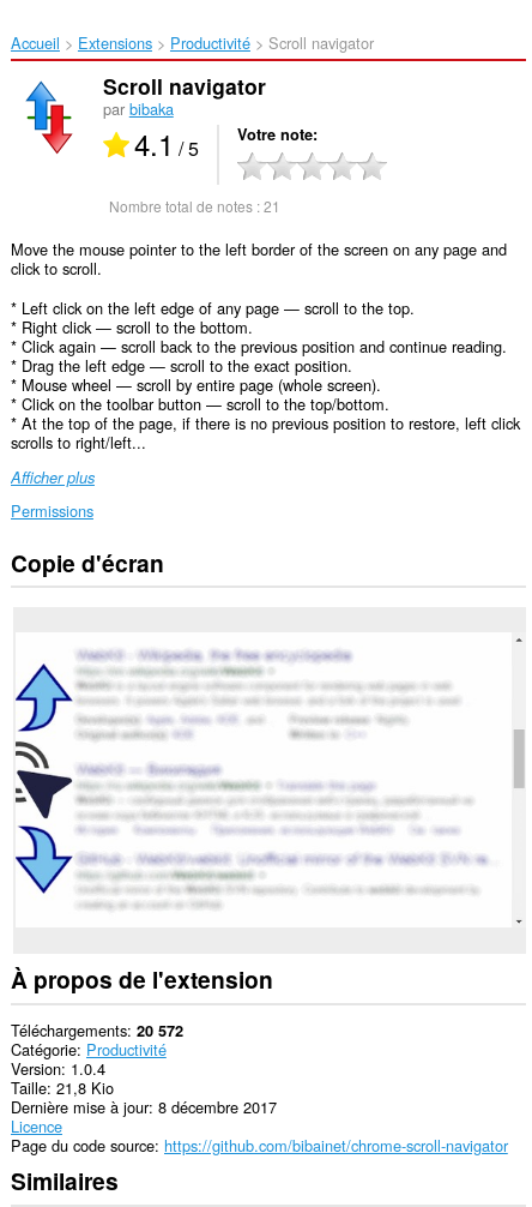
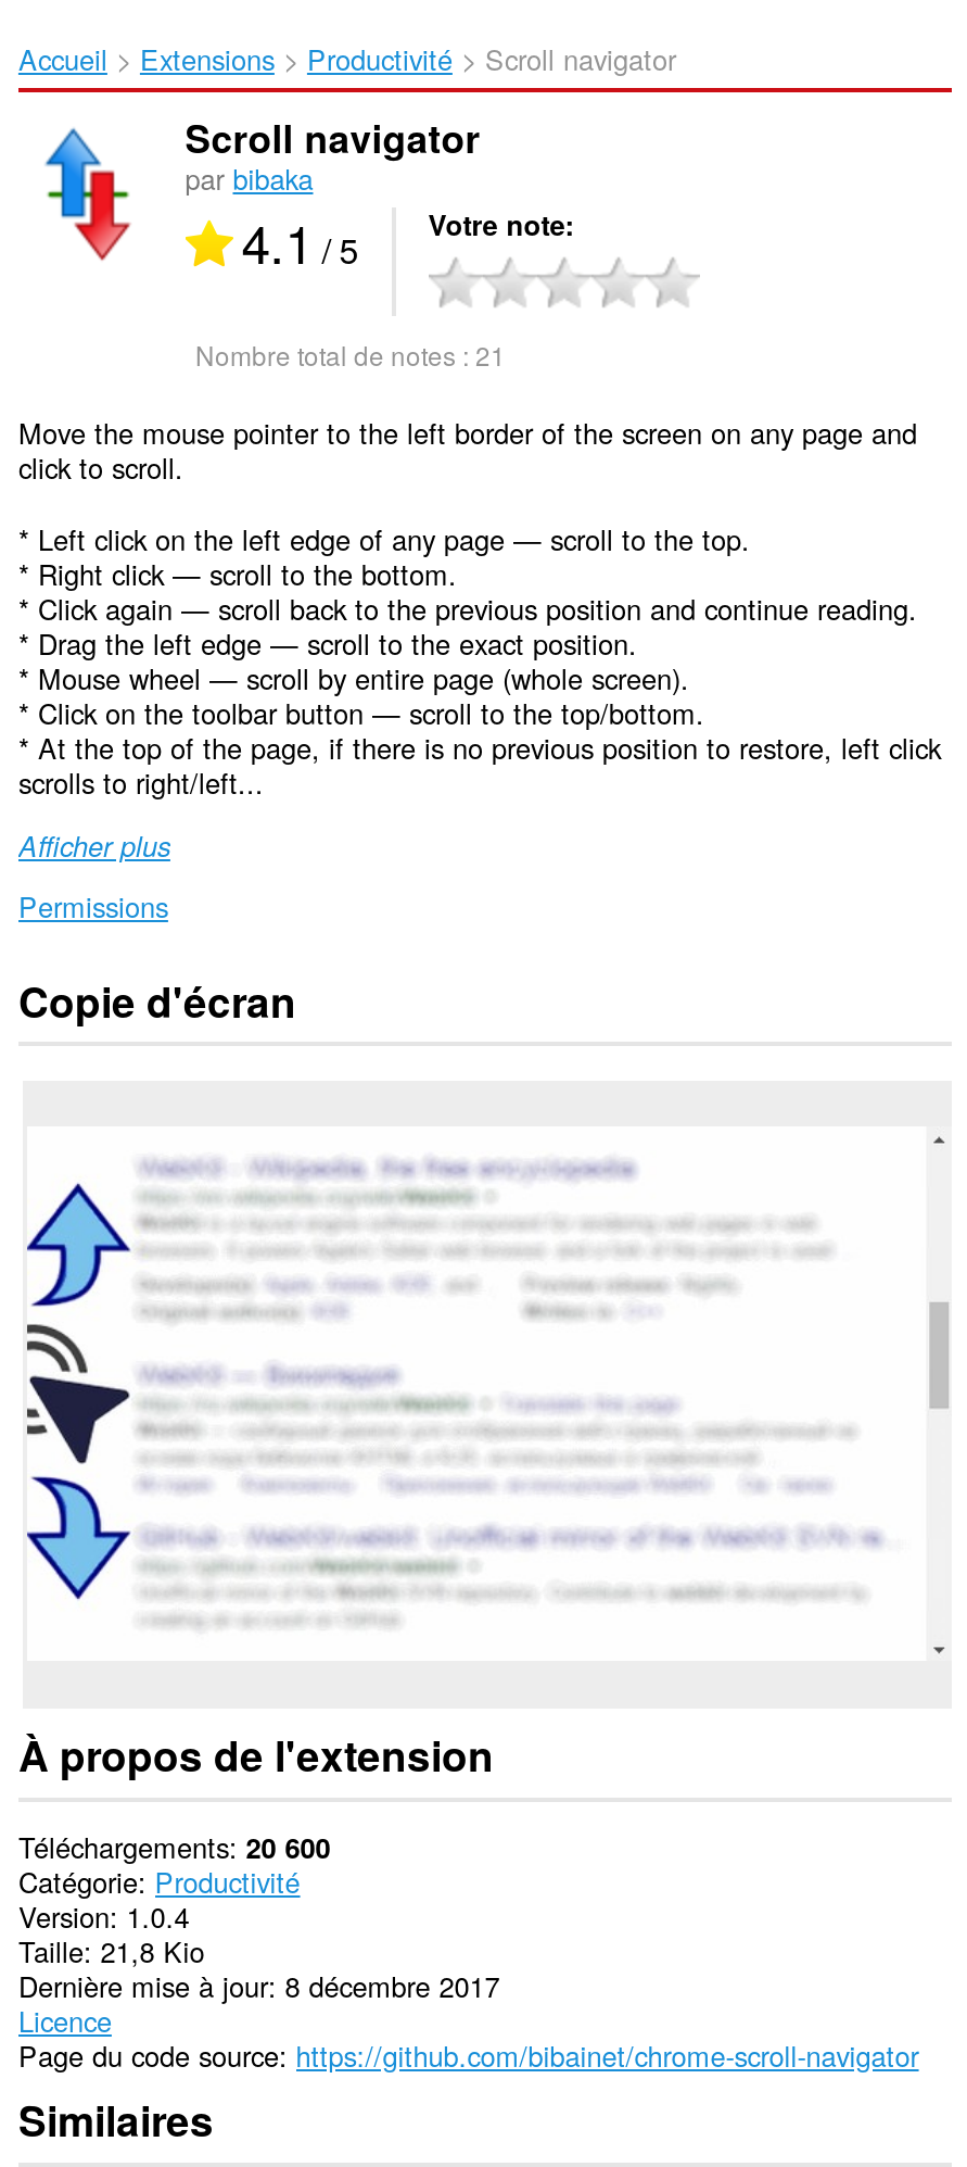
[11,1019,183,1041] Téléchargements 20 572 -> [18,1826,331,1867] Téléchargements 20 600

